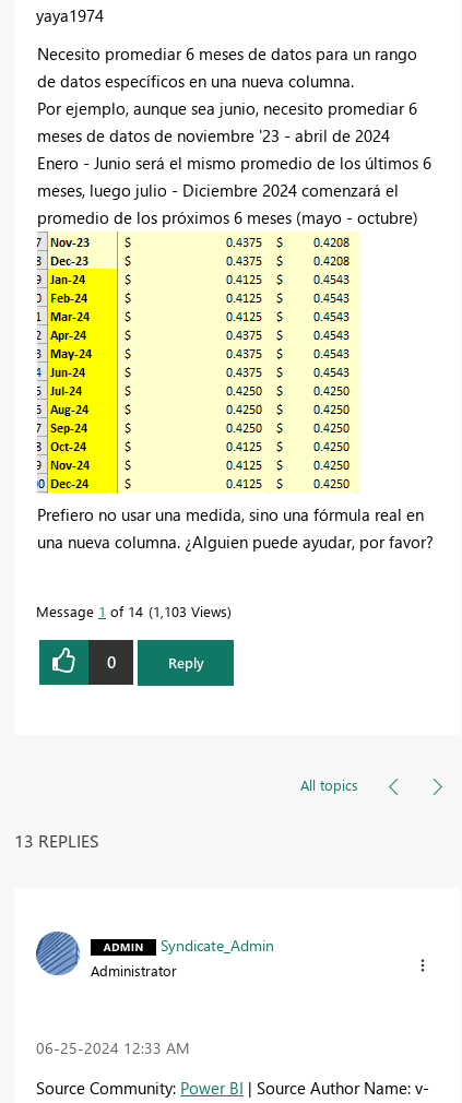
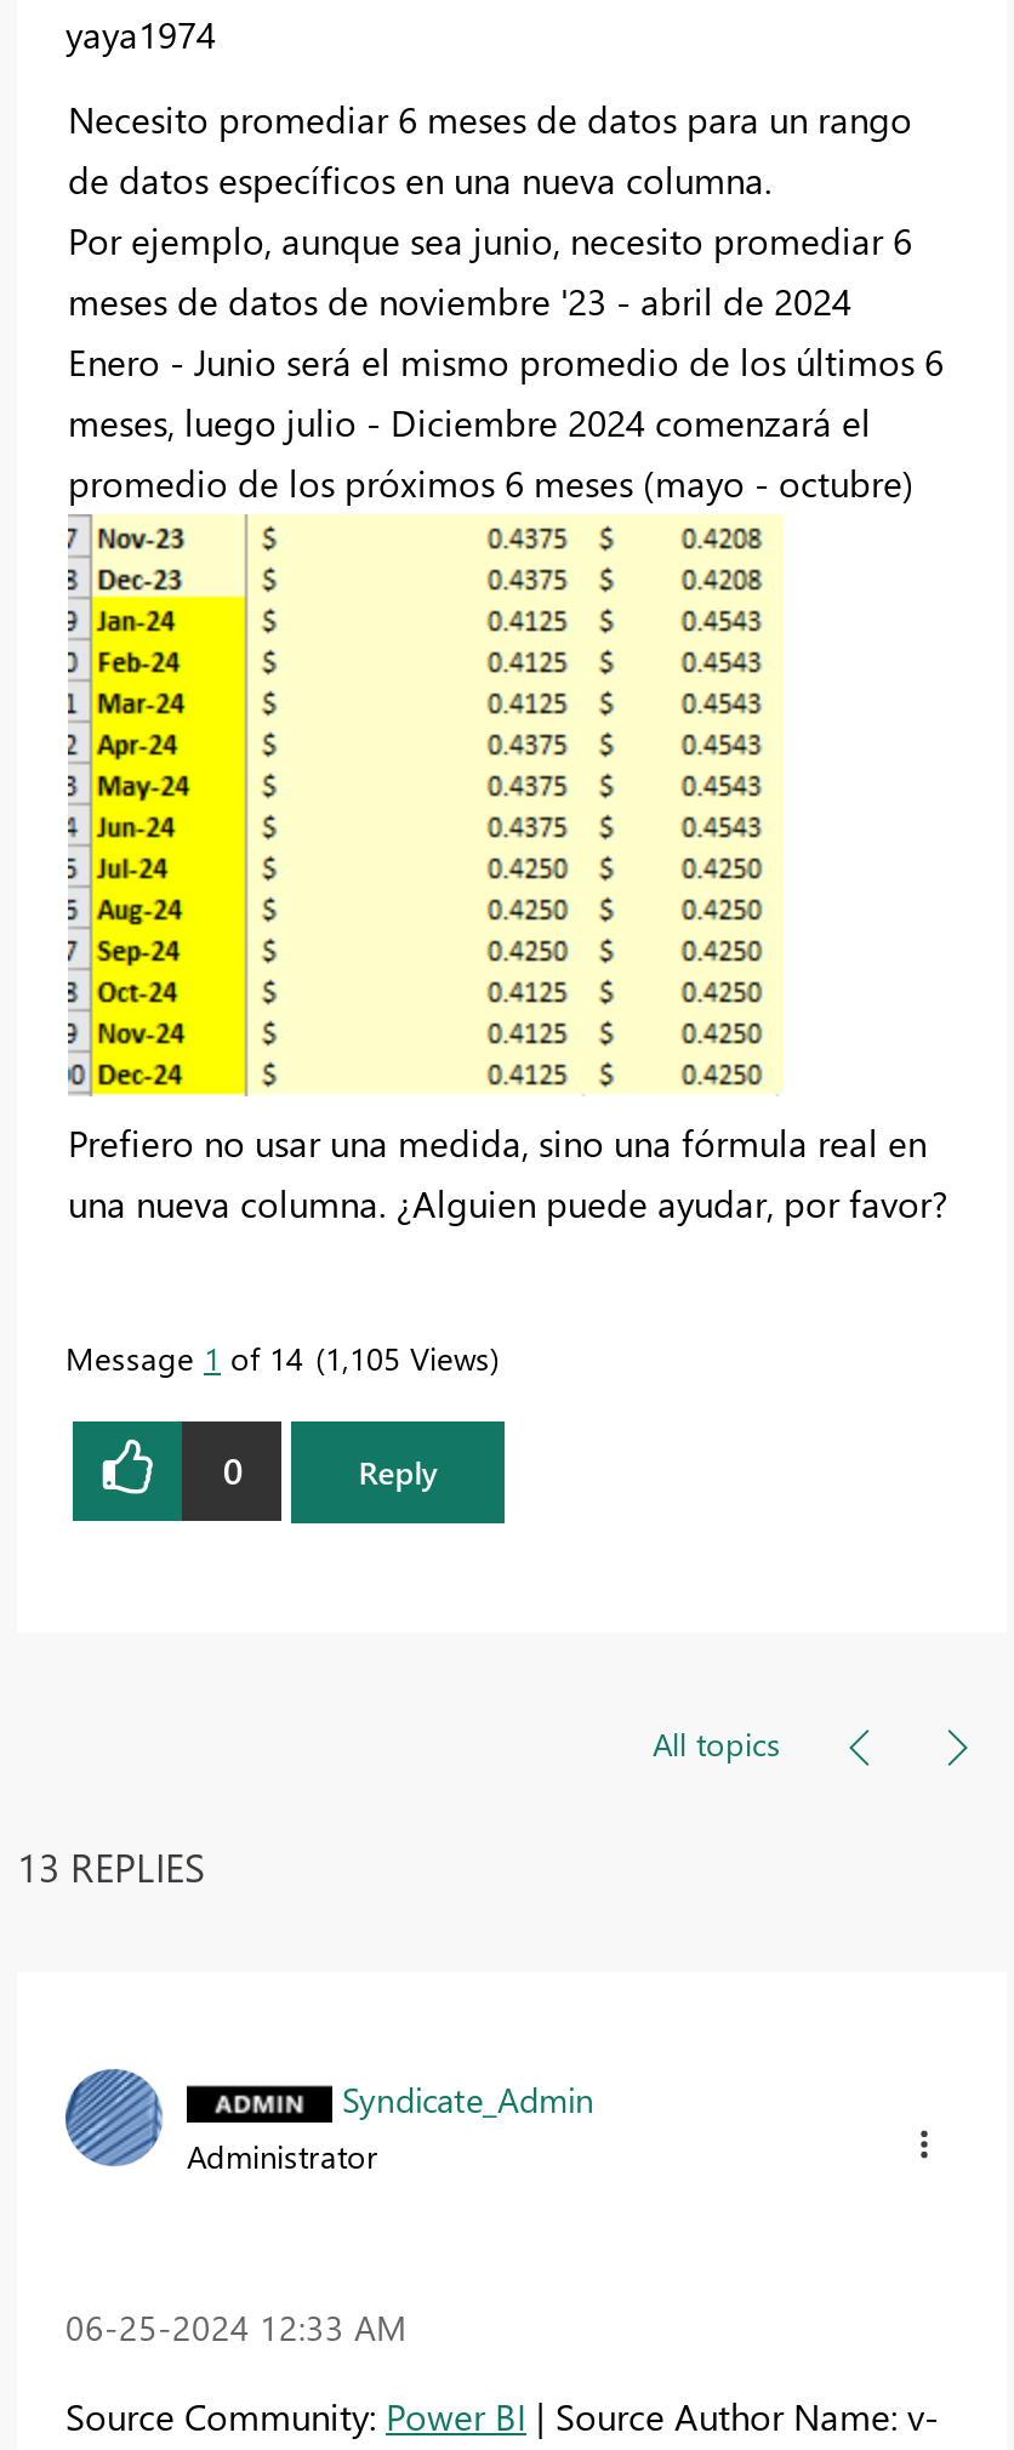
[36,601,227,620] Message 1 of 14 1,103 Views -> [65,1336,490,1377] Message 1 of 14 1,105 Views

